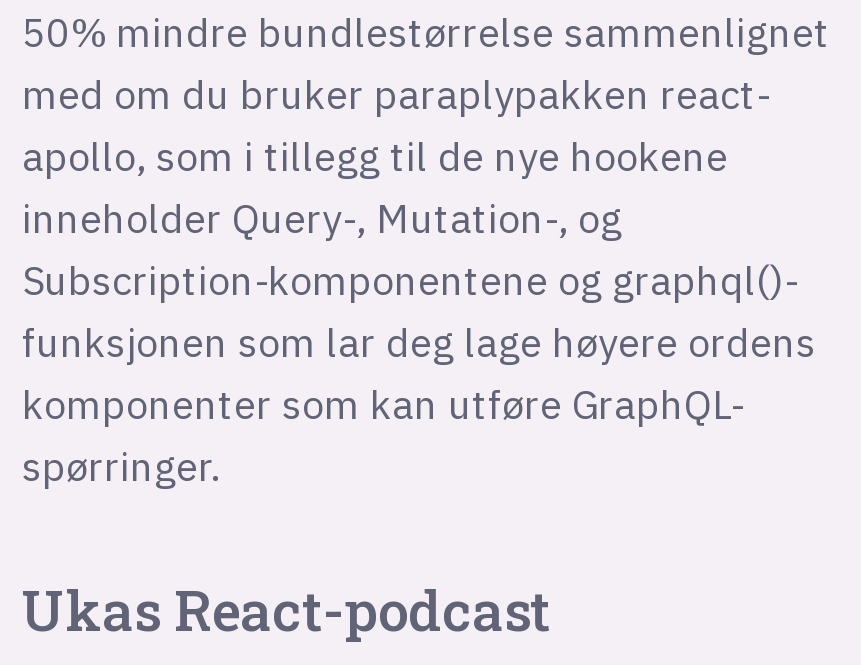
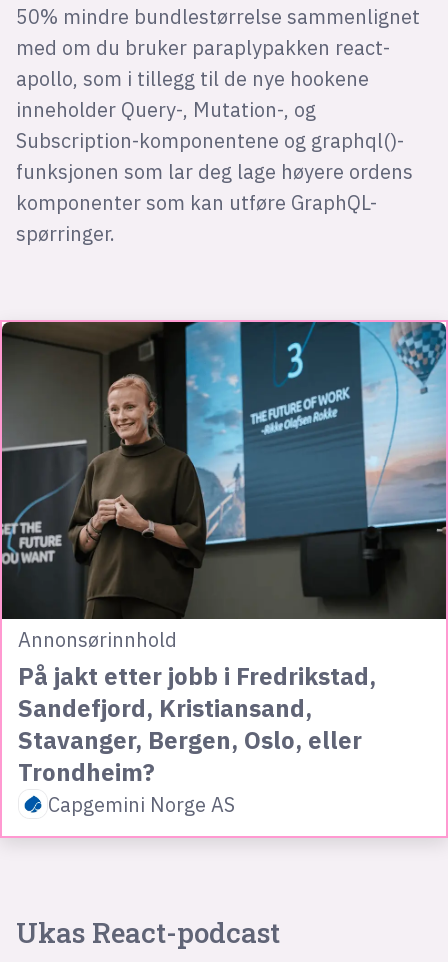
none -> [3,319,445,839] [image] | Annonsørinnhold | På jakt etter jobb i Fredrikstad, | Sandefjord, Kristiansand, | Stavanger, Bergen, Oslo, eller | Trondheim? | Capgemini Norge AS

